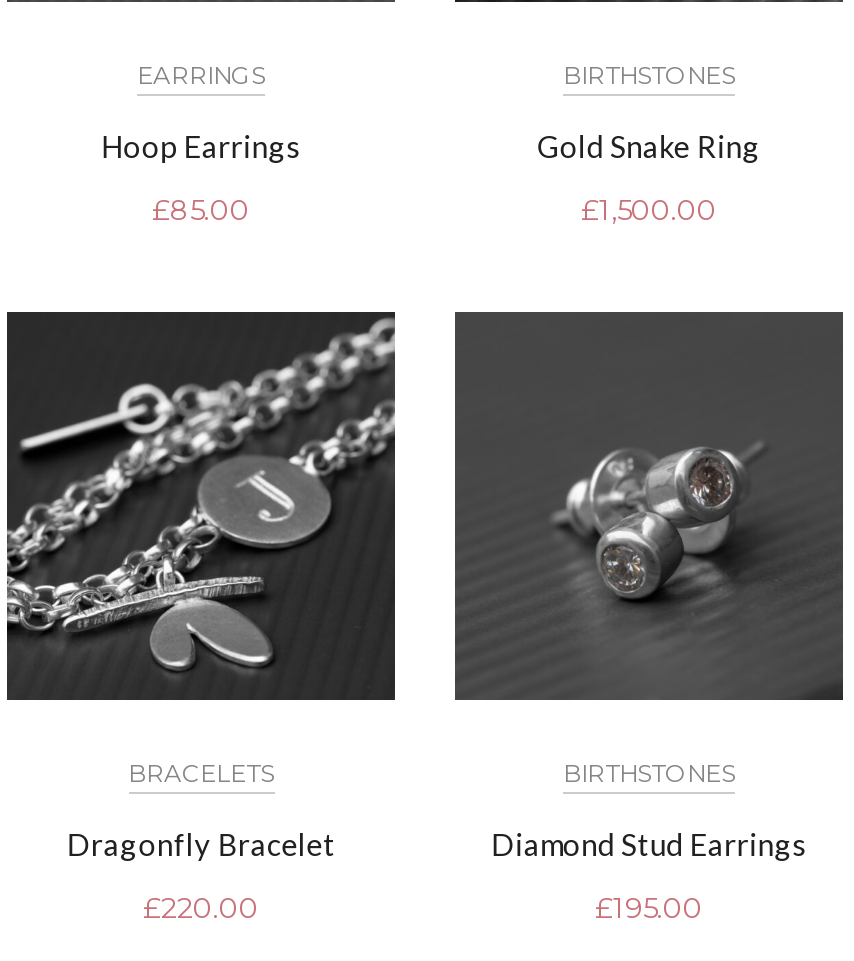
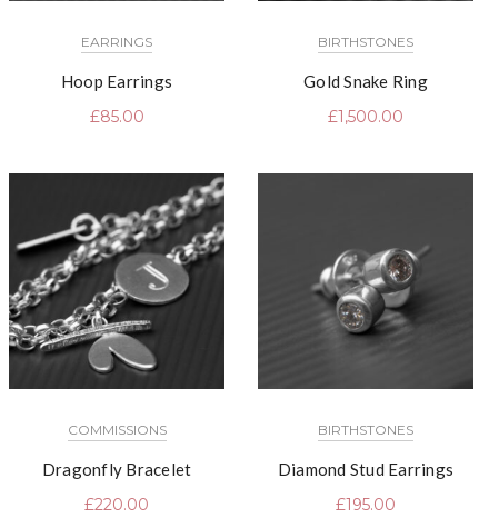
[128,758,274,788] BRACELETS -> [67,421,166,438] COMMISSIONS

